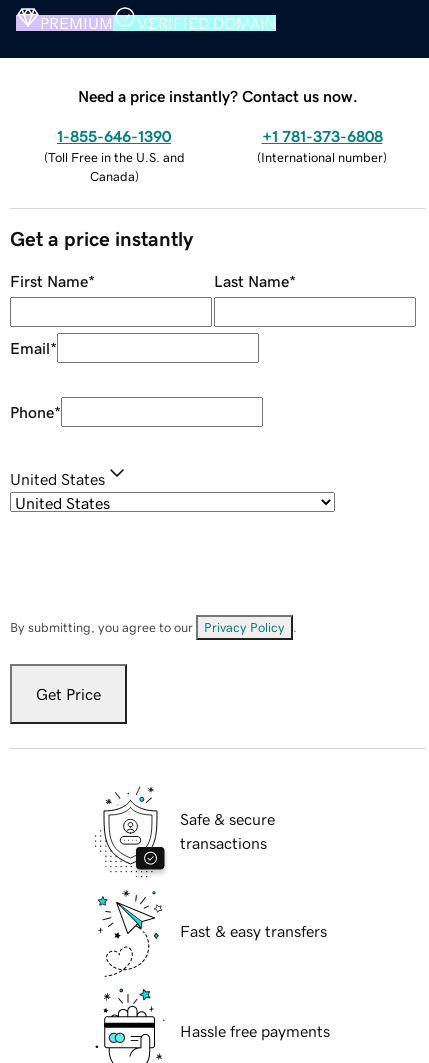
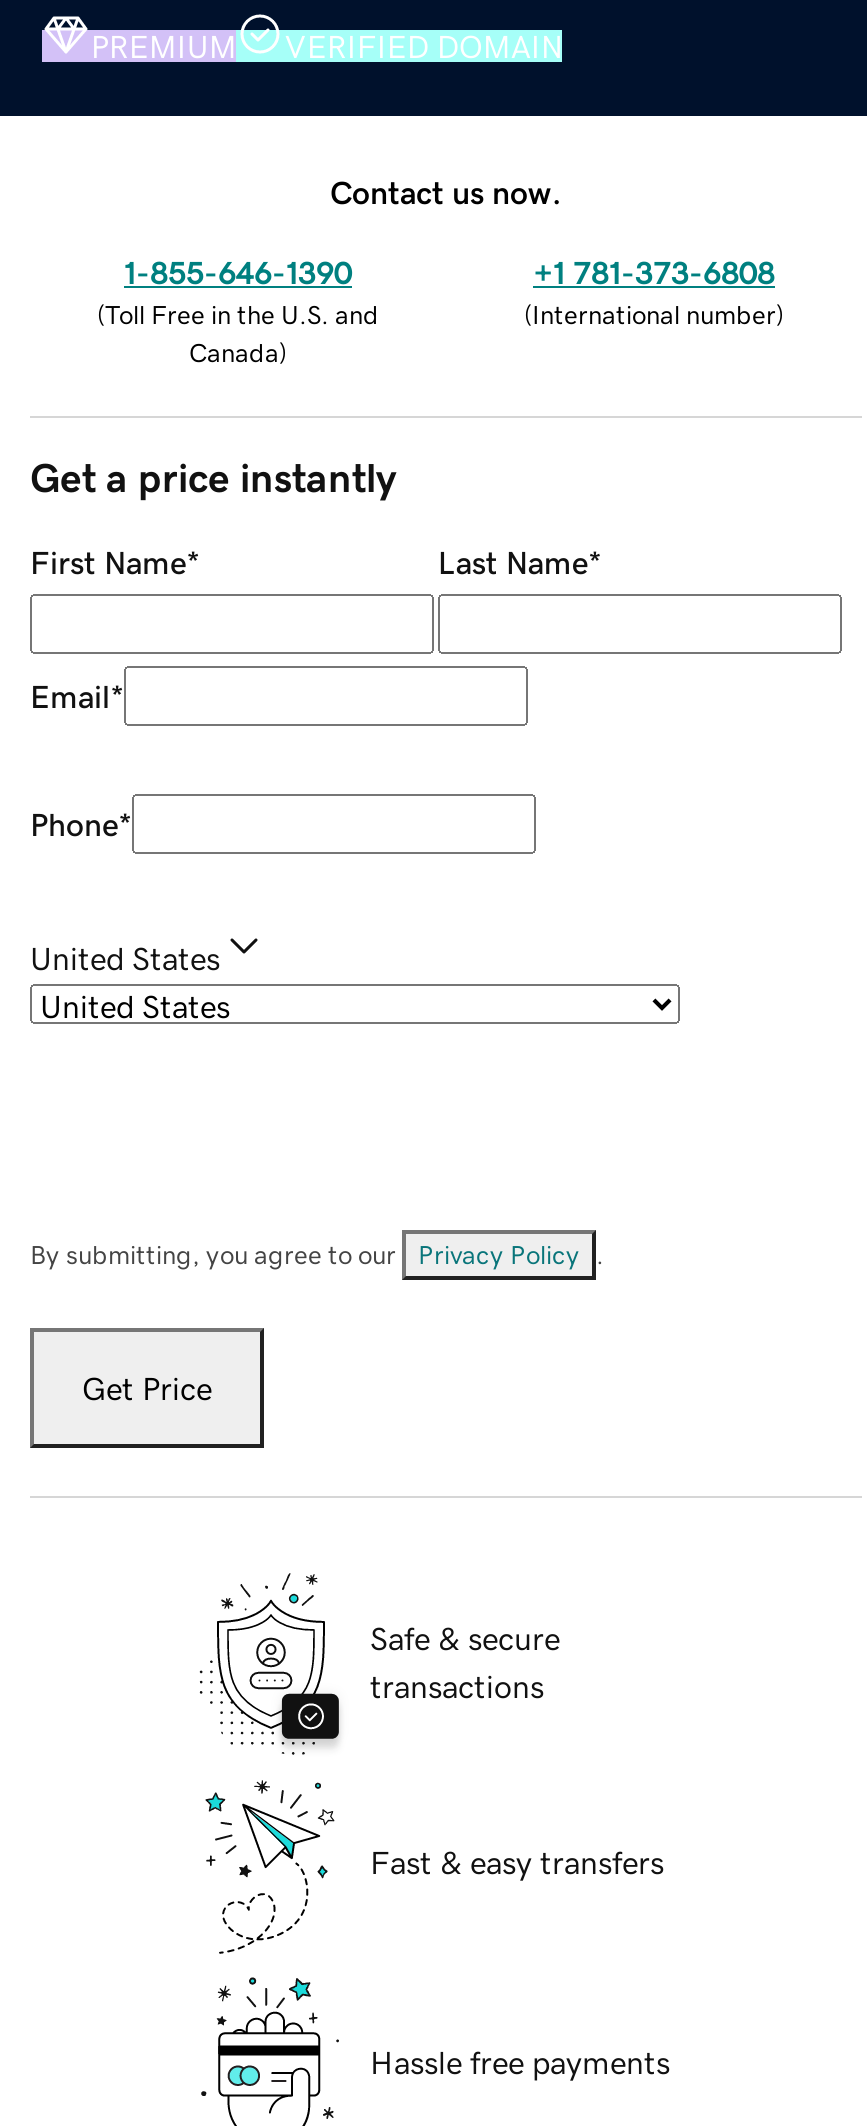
[78,88,358,104] Need a price instantly? Contact us now. -> [330,175,562,207] Contact us now.

